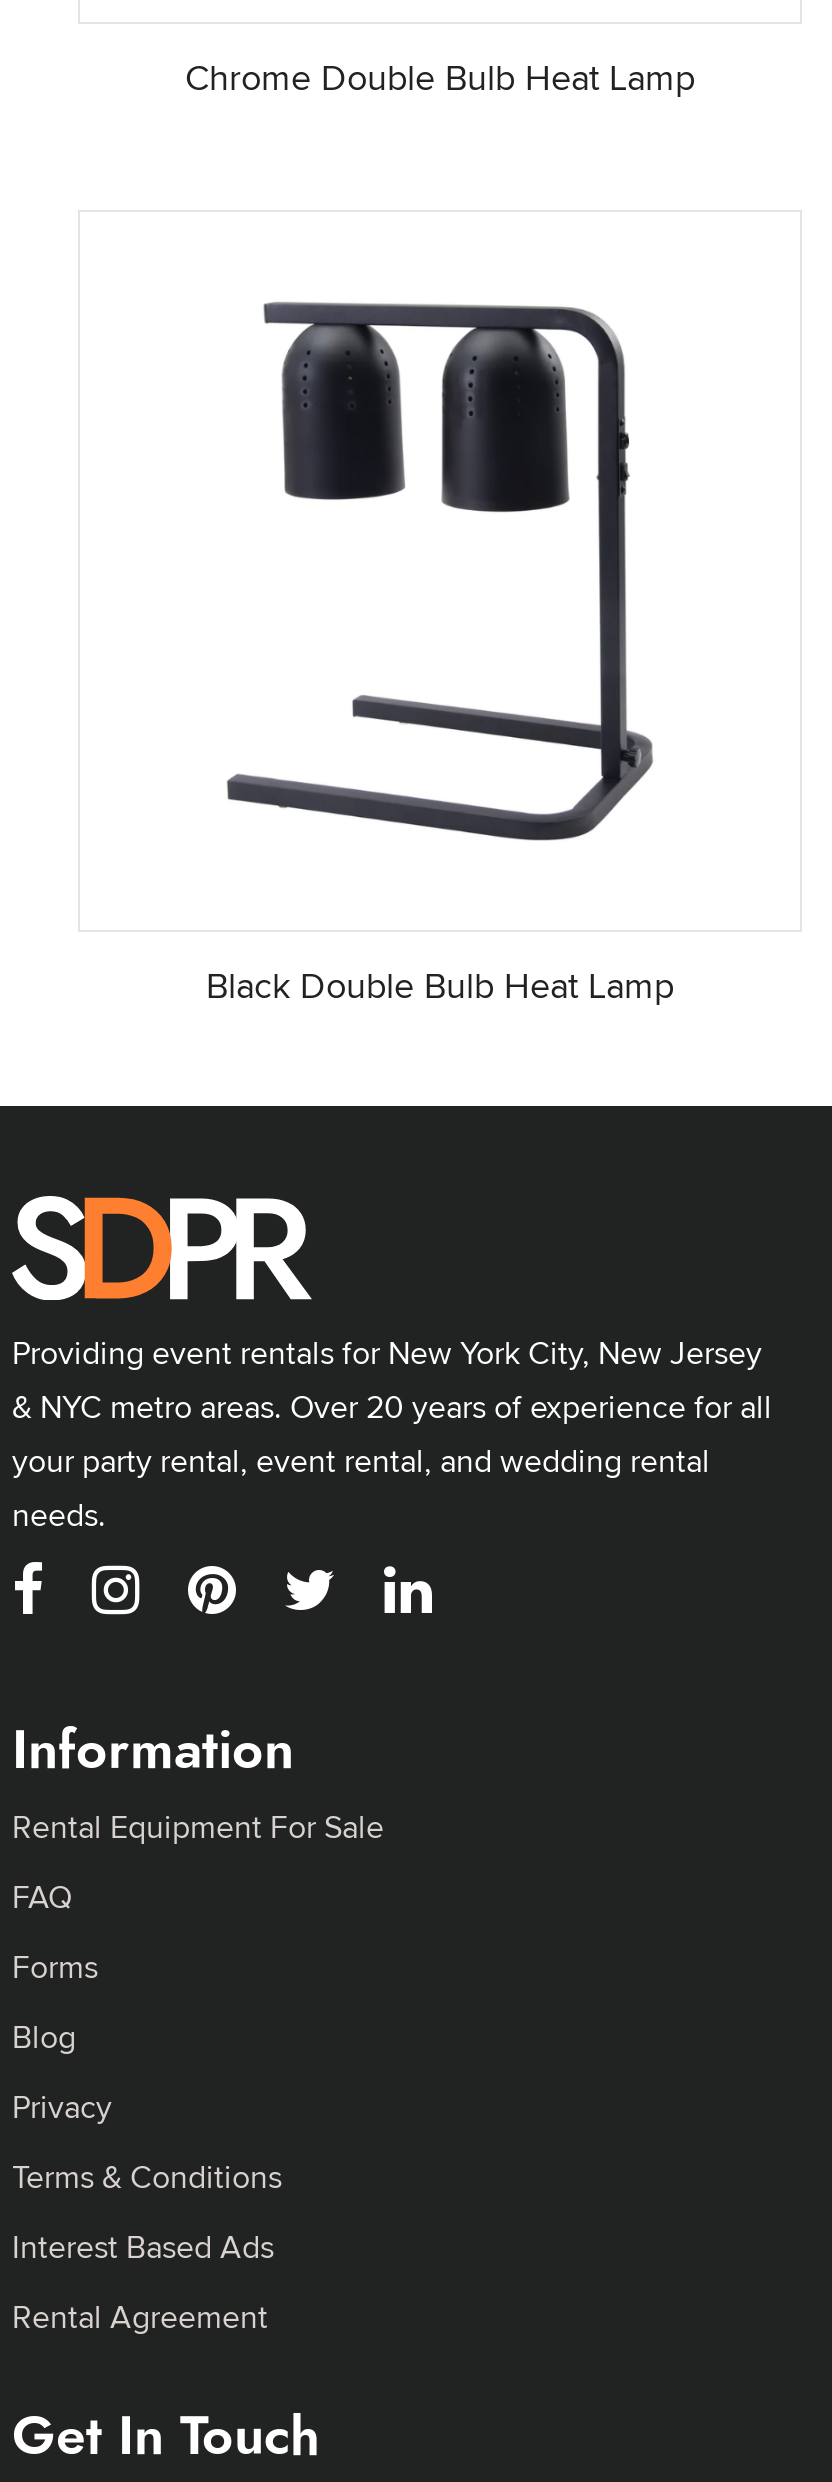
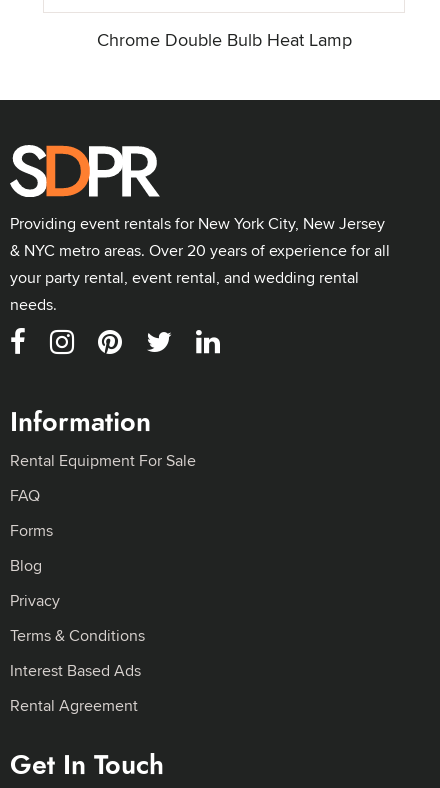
[226,300,654,842] [image] -> none
[206,960,674,1010] Black Double Bulb Heat Lamp -> none

